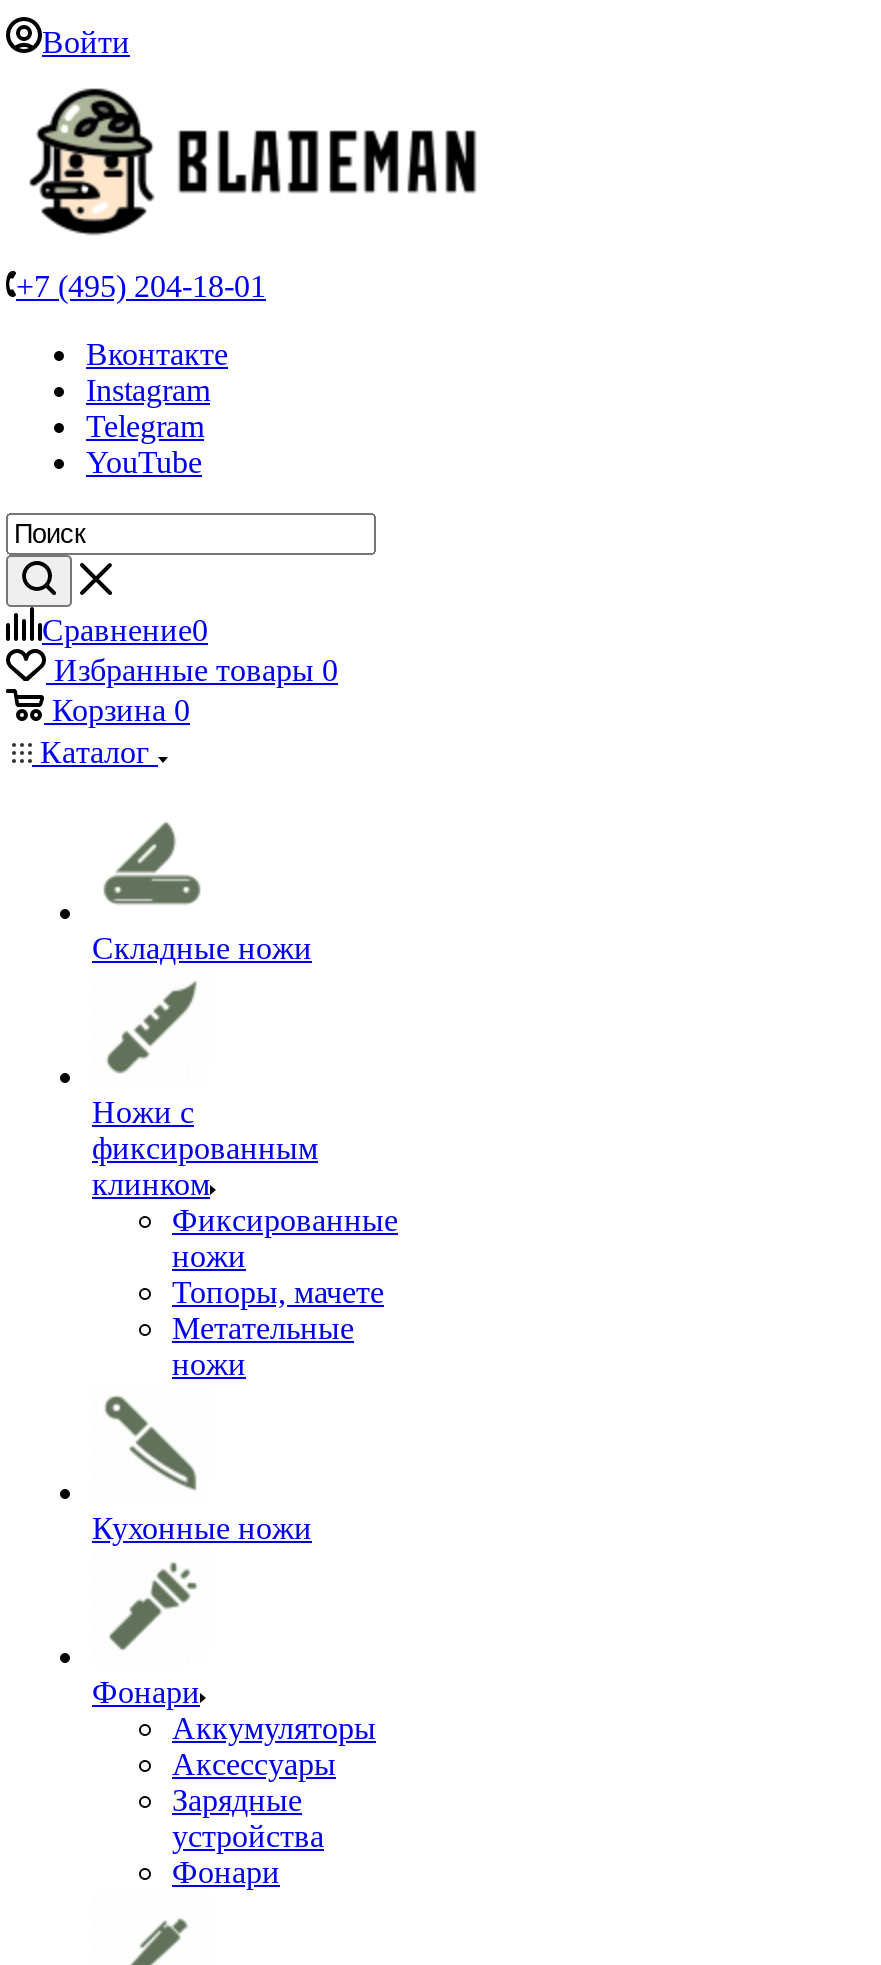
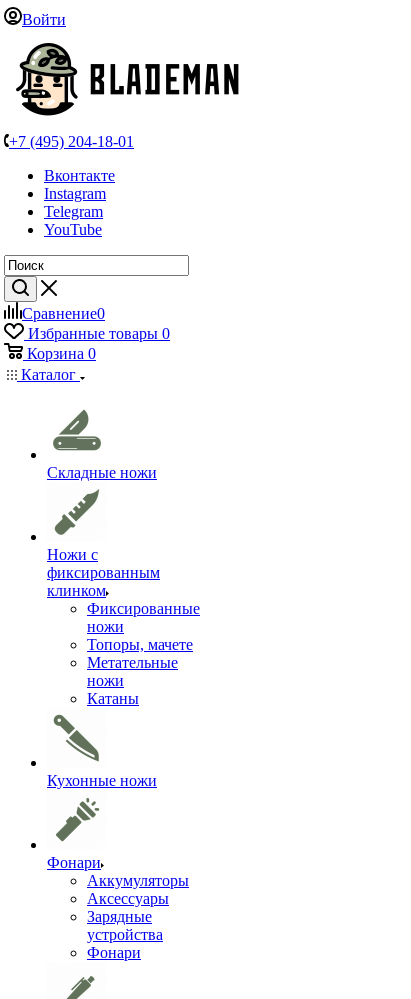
none -> [87,690,139,707] Катаны

